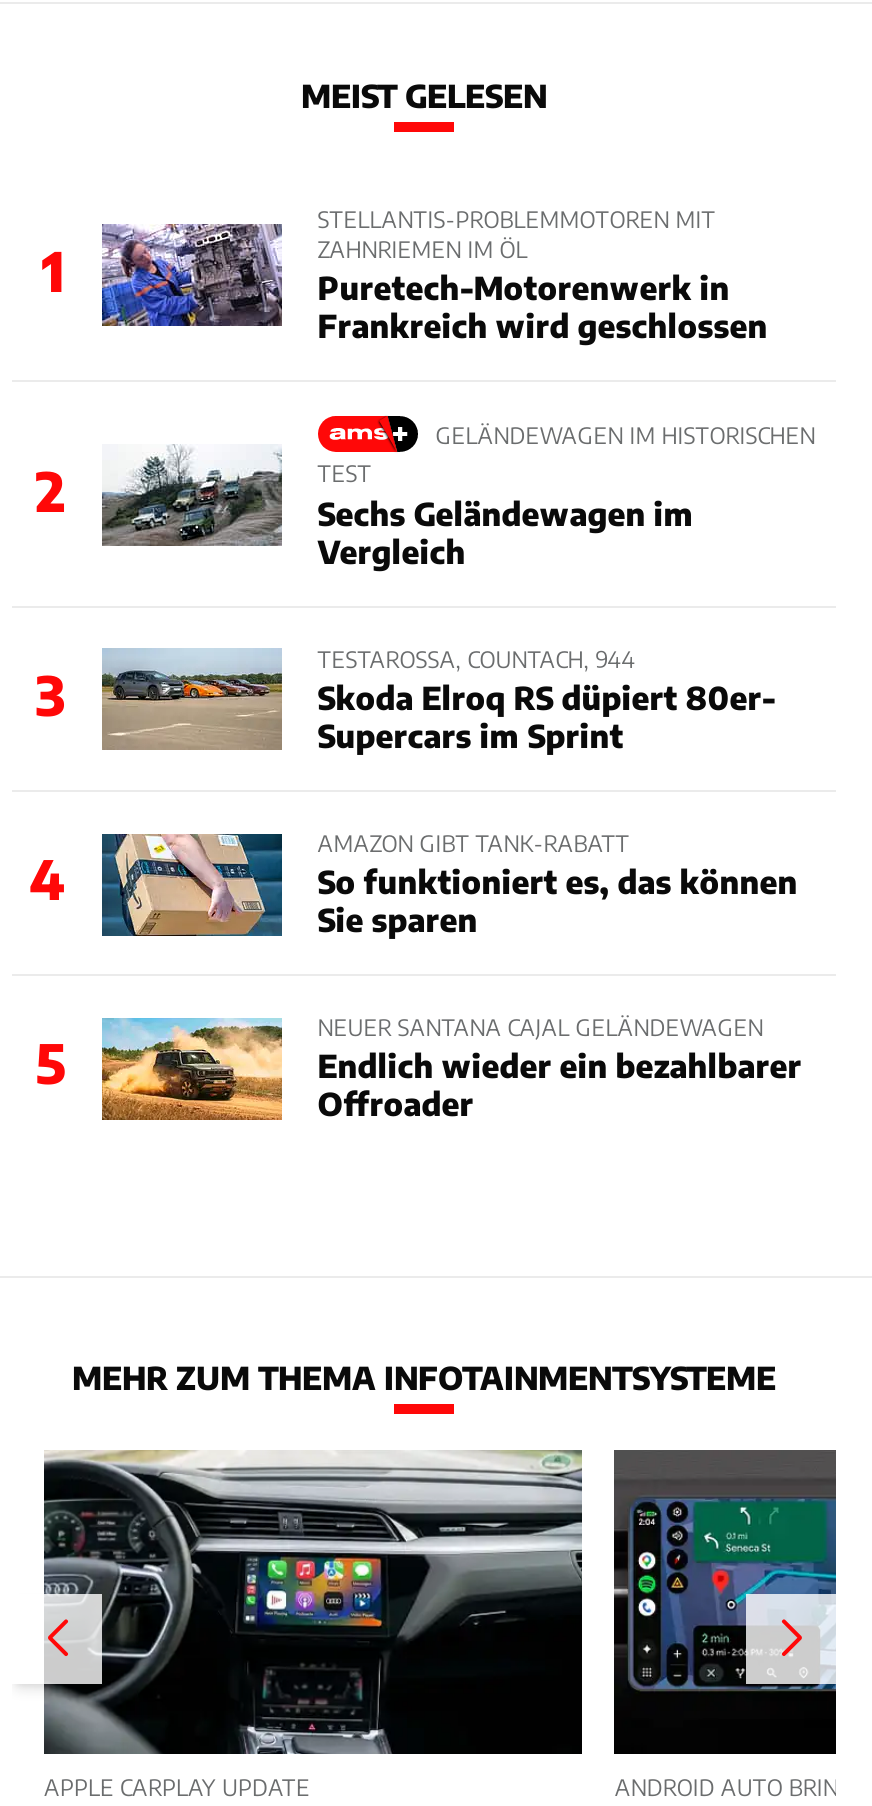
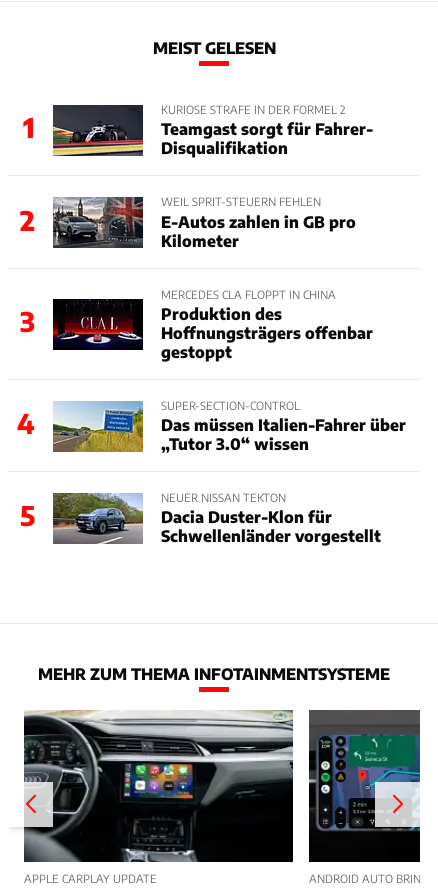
[100,204,768,345] [image] | STELLANTIS-PROBLEMMOTOREN MIT | ZAHNRIEMEN IM ÖL | Puretech-Motorenwerk in | Frankreich wird geschlossen -> [52,102,373,157] [image] | KURIOSE STRAFE IN DER FORMEL 2 | Teamgast sorgt für Fahrer- | Disqualifikation
[102,421,816,569] [image] | GELÄNDEWAGEN IM HISTORISCHEN | TEST | Sechs Geländewagen im | Vergleich -> [52,194,356,250] [image] | WEIL SPRIT-STEUERN FEHLEN | E-Autos zahlen in GB pro | Kilometer
[100,643,776,754] [image] | TESTAROSSA, COUNTACH, 944 | Skoda Elroq RS düpiert 80er- | Supercars im Sprint -> [52,287,373,361] [image] | MERCEDES CLA FLOPPT IN CHINA | Produktion des | Hoffnungsträgers offenbar | gestoppt
[100,828,798,938] [image] | AMAZON GIBT TANK-RABATT | So funktioniert es, das können | Sie sparen -> [52,398,406,453] [image] | SUPER-SECTION-CONTROL | Das müssen Italien-Fahrer über | „Tutor 3.0“ wissen
[100,1012,802,1123] [image] | NEUER SANTANA CAJAL GELÄNDEWAGEN | Endlich wieder ein bezahlbarer | Offroader -> [52,490,381,545] [image] | NEUER NISSAN TEKTON | Dacia Duster-Klon für | Schwellenländer vorgestellt

